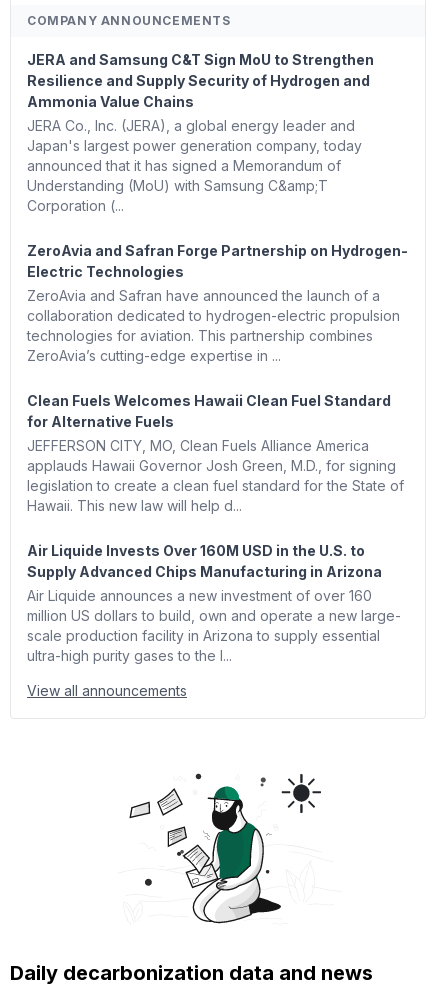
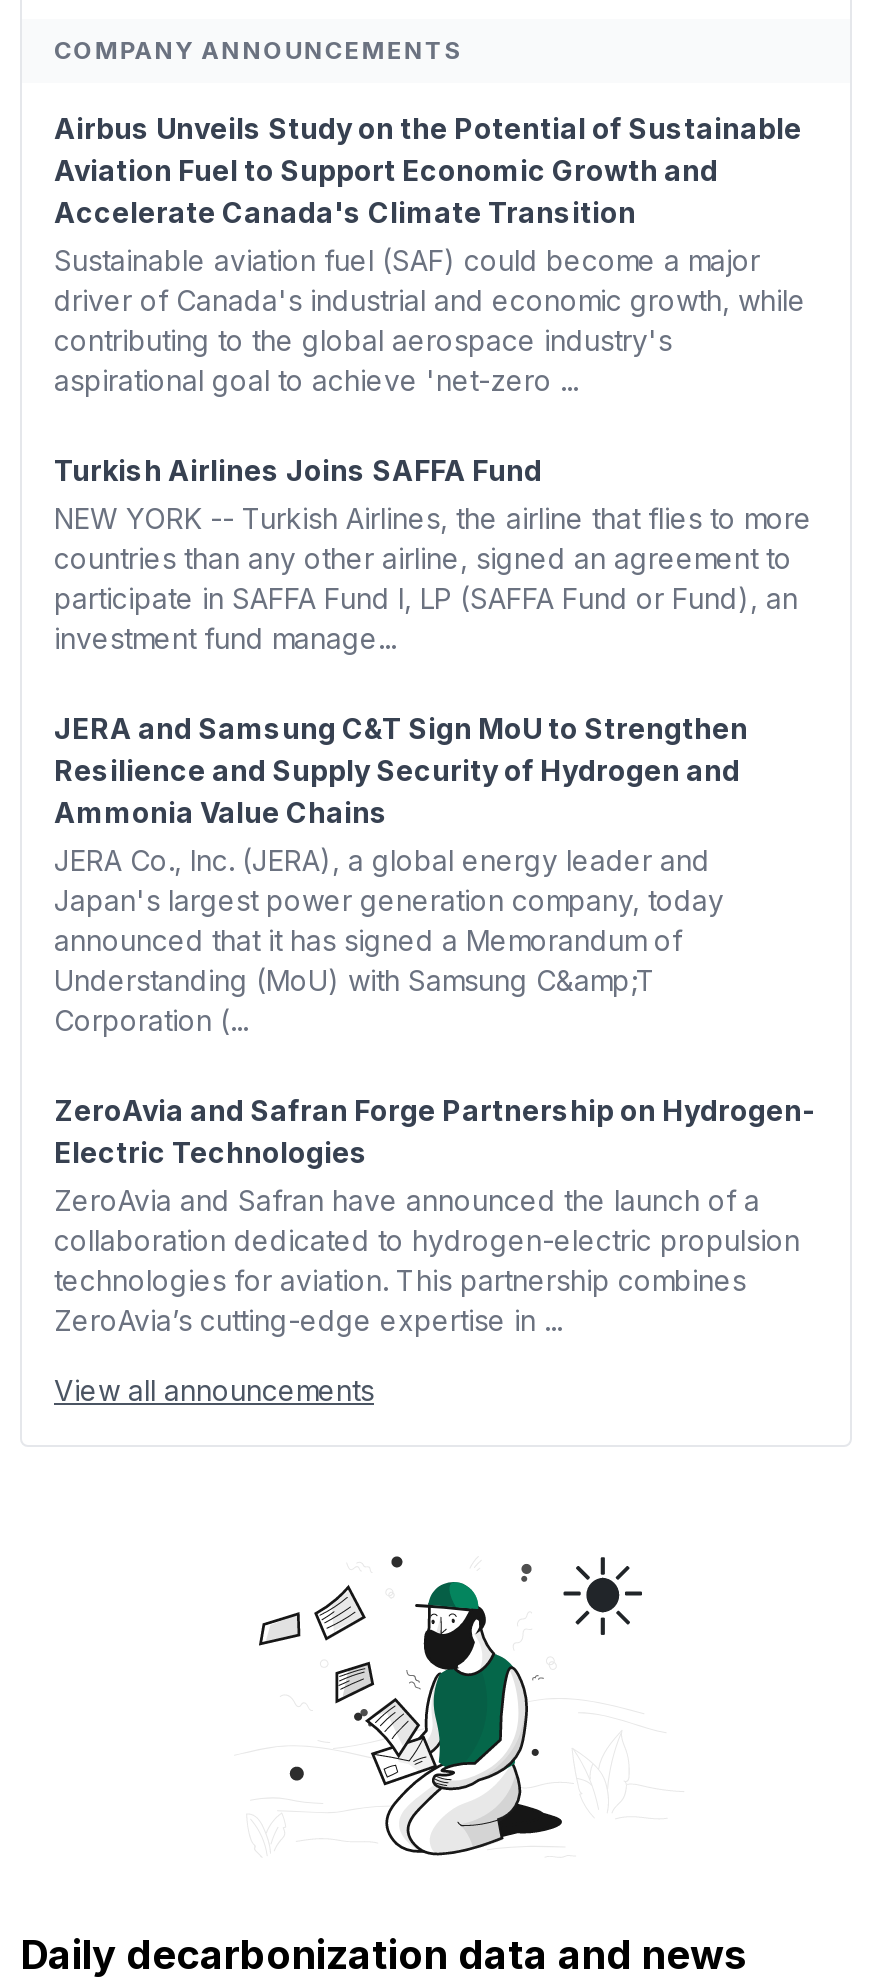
none -> [54,111,812,655] Airbus Unveils Study on the Potential of Sustainable | Aviation Fuel to Support Economic Growth and | Accelerate Canada's Climate Transition | Sustainable aviation fuel (SAF) could become a major | driver of Canada's industrial and economic growth, while | contributing to the global aerospace industry's | aspirational goal to achieve 'net-zero ... | Turkish Airlines Joins SAFFA Fund | NEW YORK -- Turkish Airlines, the airline that flies to more | countries than any other airline, signed an agreement to | participate in SAFFA Fund I, LP (SAFFA Fund or Fund), an | investment fund manage...
moved [27,51,408,364] -> [54,711,816,1337]: JERA and Samsung C&T Sign MoU to Strengthen | Resilience and Supply Security of Hydrogen and | Ammonia Value Chains | ... | technologies for aviation. This partnership combines | ZeroAvia’s cutting-edge expertise in ...
[27,392,404,664] Clean Fuels Welcomes Hawaii Clean Fuel Standard | for Alternative Fuels | JEFFERSON CITY, MO, Clean Fuels Alliance America | applauds Hawaii Governor Josh Green, M.D., for signing | legislation to create a clean fuel standard for the State of | Hawaii. This new law will help d... | Air Liquide Invests Over 160M USD in the U.S. to | Supply Advanced Chips Manufacturing in Arizona | Air Liquide announces a new investment of over 160 | million US dollars to build, own and operate a new large- | scale production facility in Arizona to supply essential | ultra-high purity gases to the l... -> none

